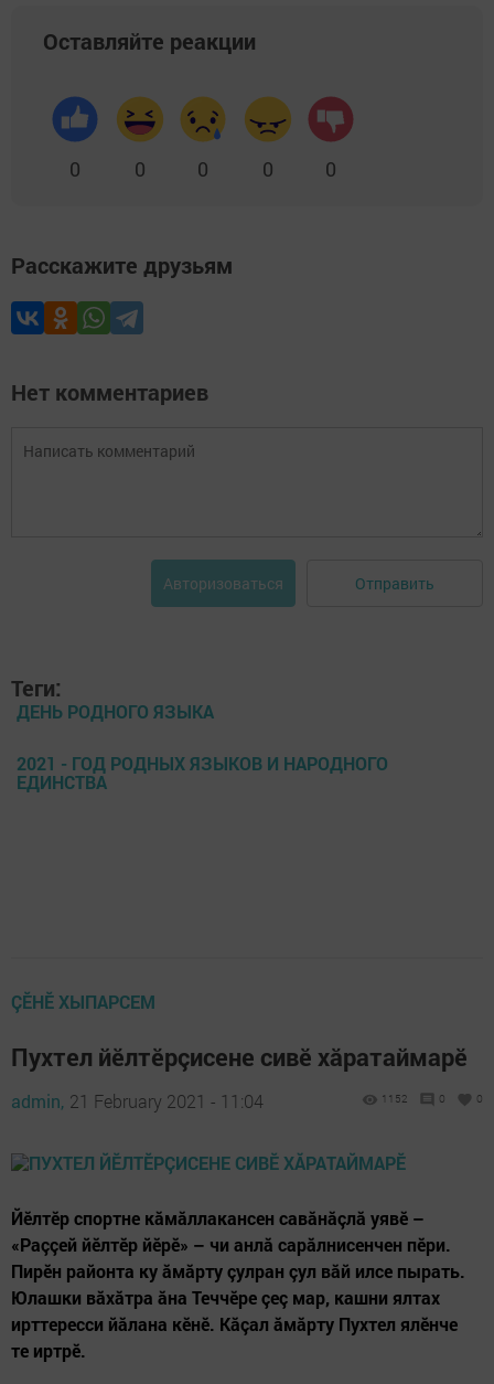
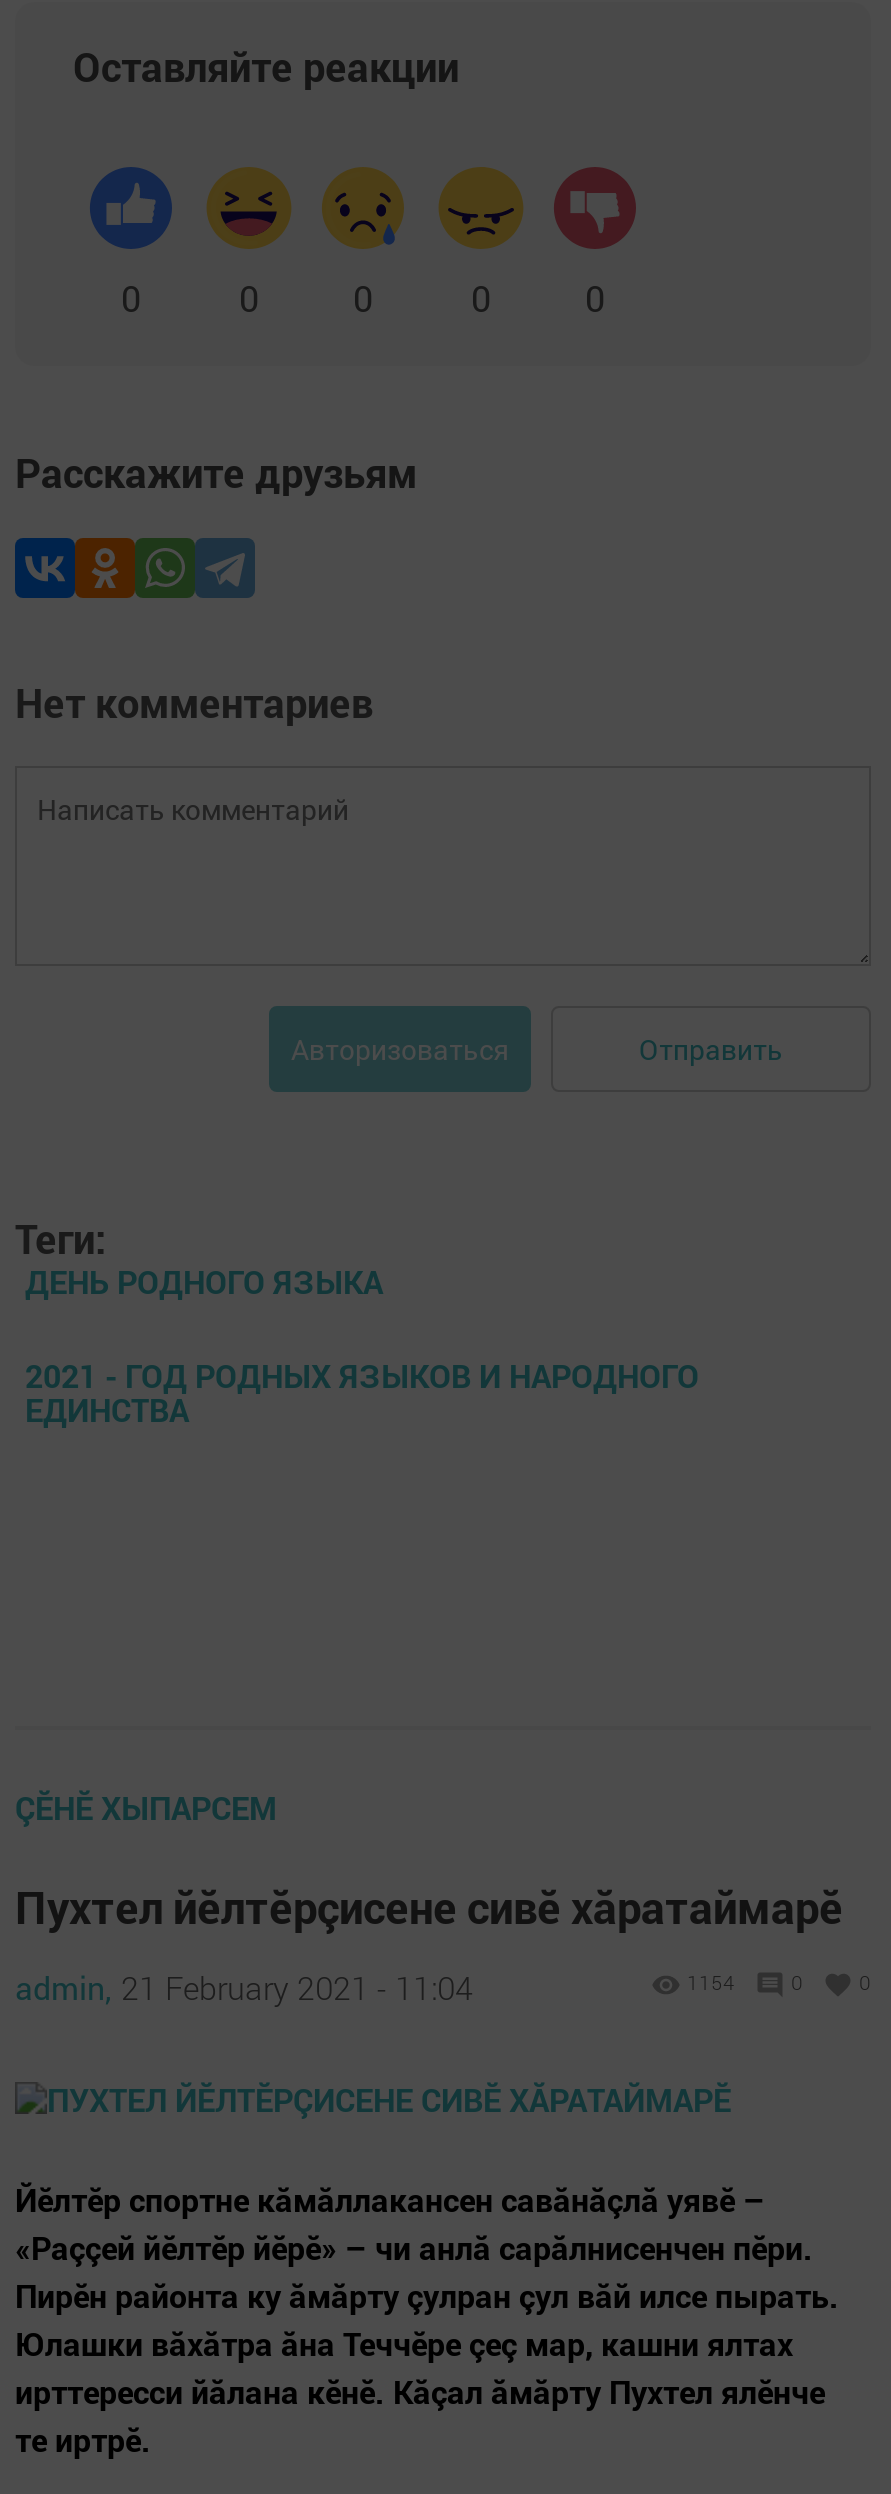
[382,1092,408,1106] 1152 -> [687,1971,735,1997] 1154

